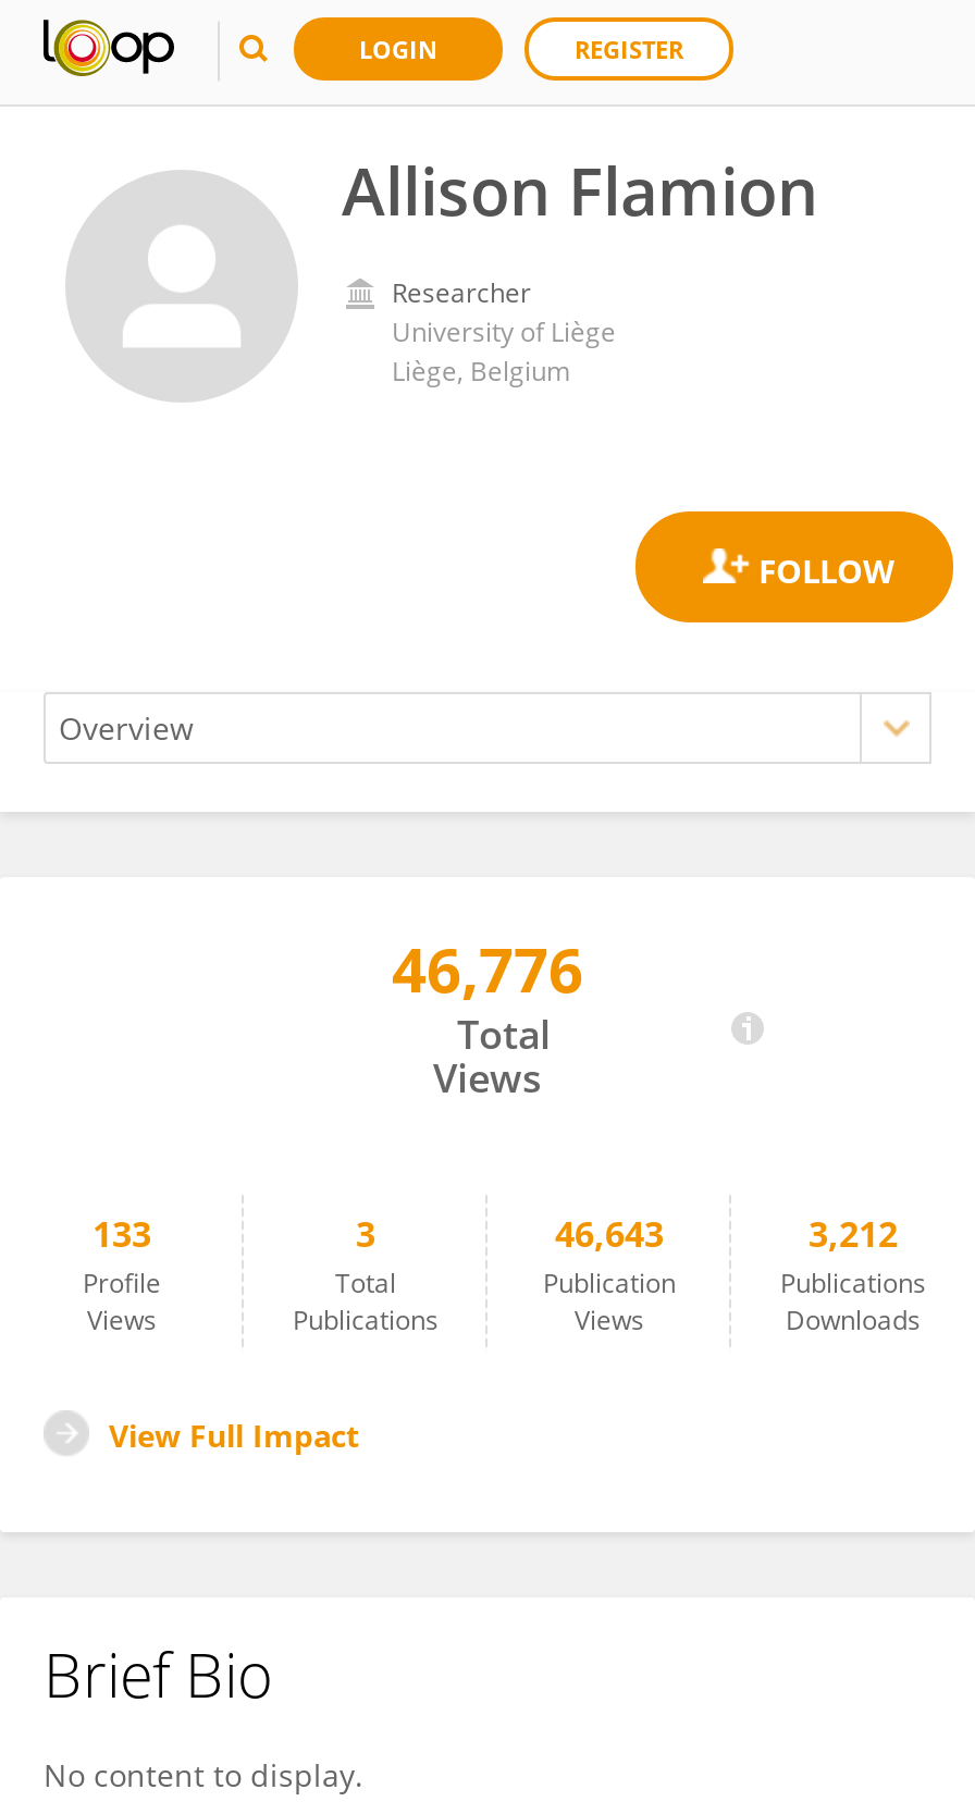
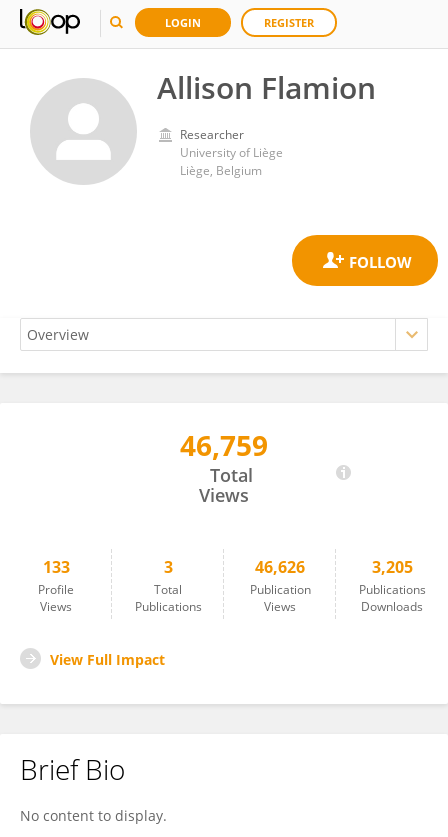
[392,927,583,1010] 46,776 -> [180,426,268,464] 46,759
[555,1210,664,1258] 46,643 -> [255,556,305,578] 46,626
[809,1210,898,1258] 3,212 -> [371,556,412,578] 3,205

